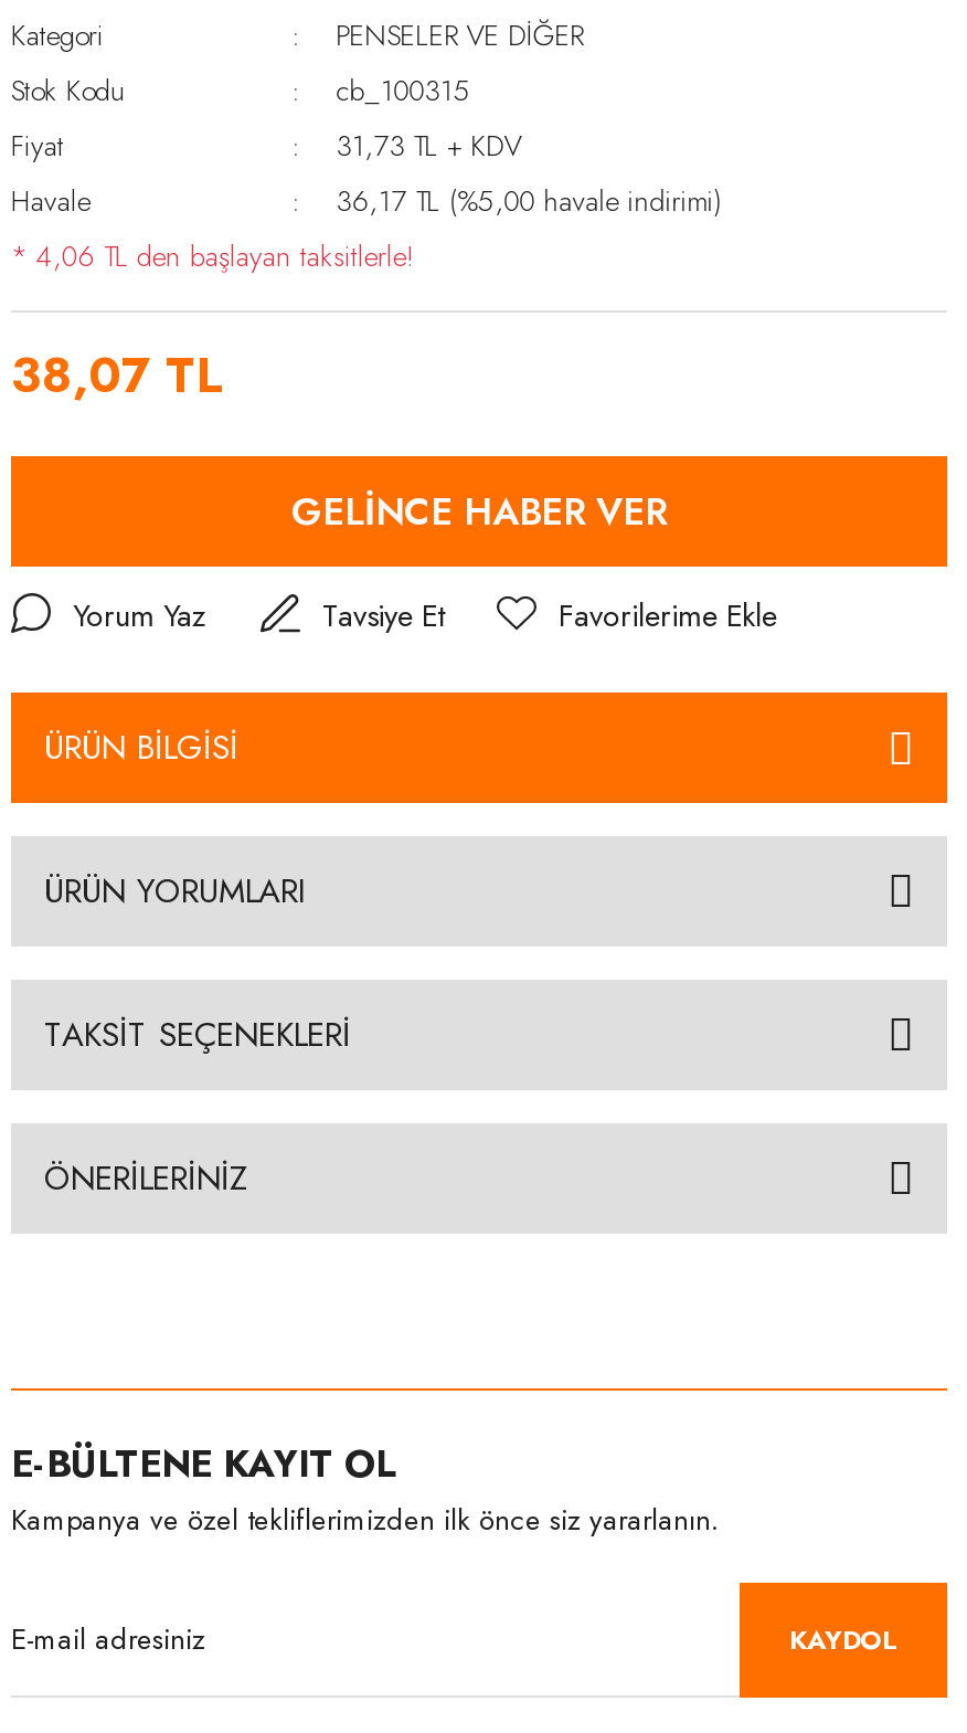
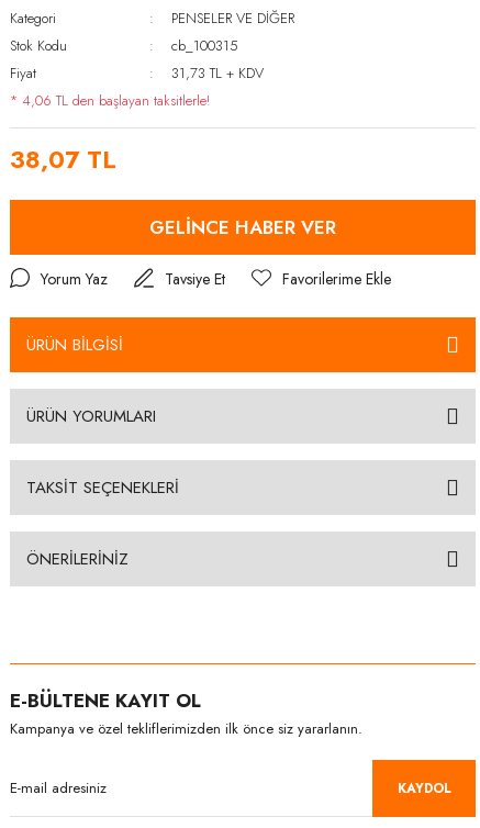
[11,180,722,222] Havale | 36,17 TL (%5,00 havale indirimi) -> none

